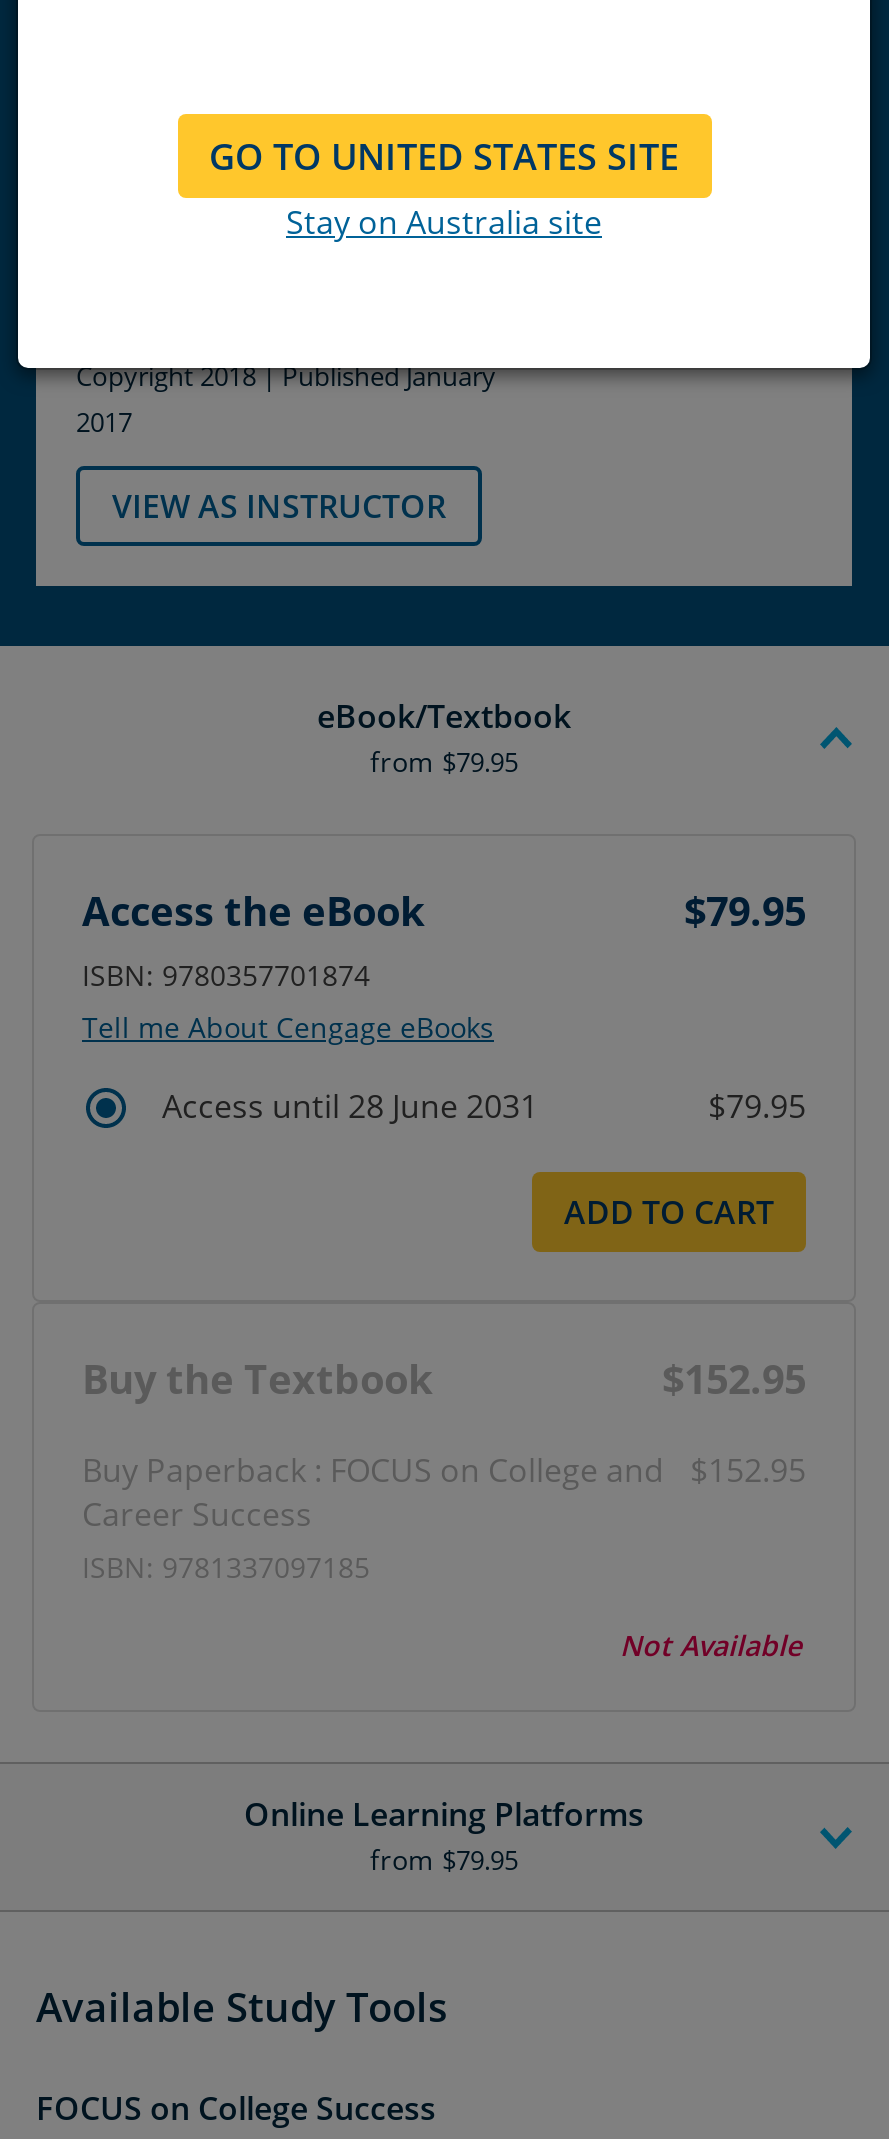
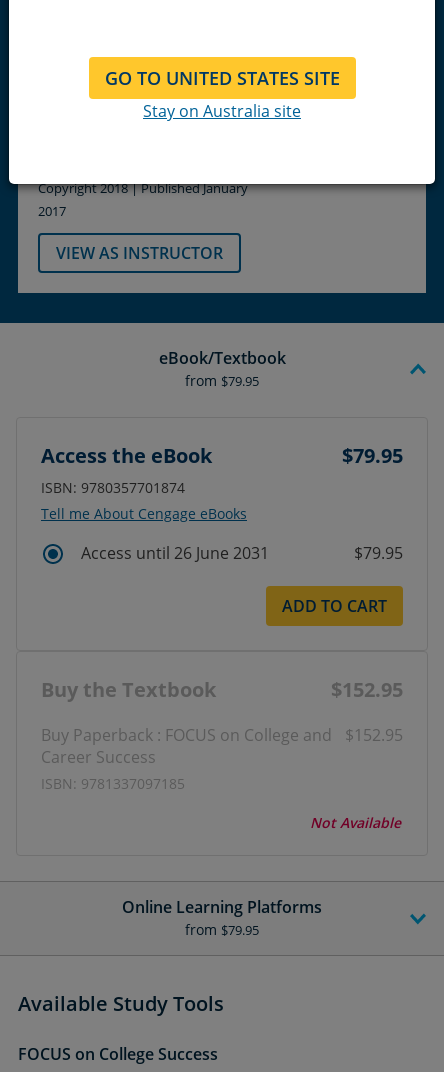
[162,1083,538,1127] Access until 28 June 2031 -> [81,542,269,564] Access until 26 June 2031

